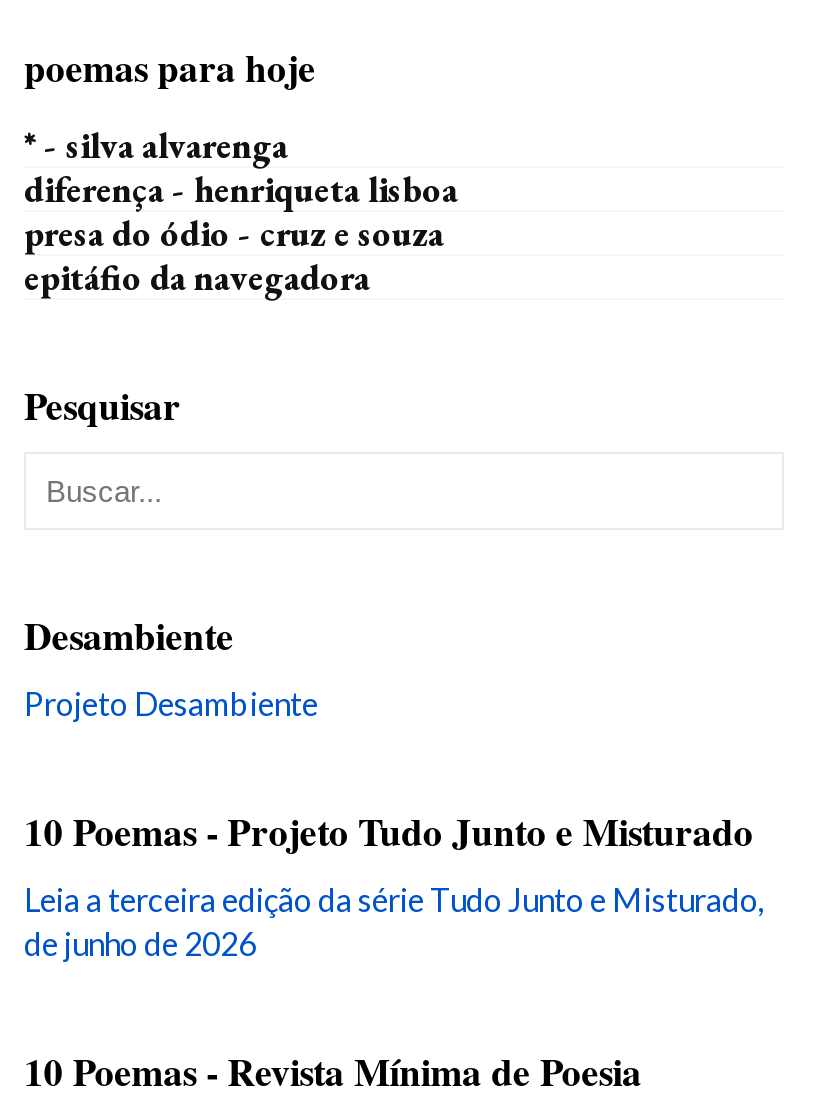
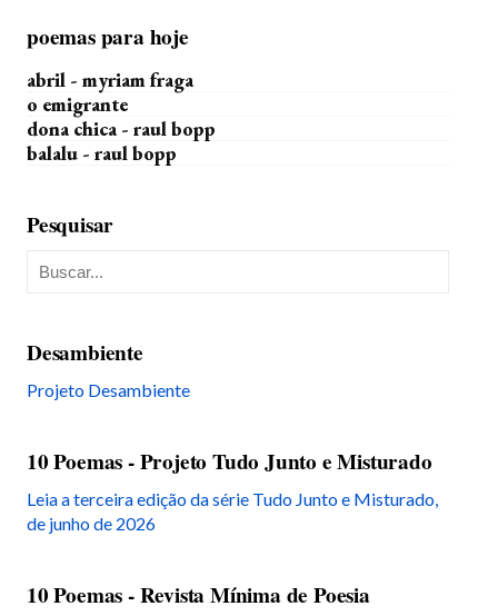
[24,122,458,300] * - silva alvarenga | diferença - henriqueta lisboa | presa do ódio - cruz e souza | epitáfio da navegadora -> [27,67,216,166] abril - myriam fraga | o emigrante | dona chica - raul bopp | balalu - raul bopp

